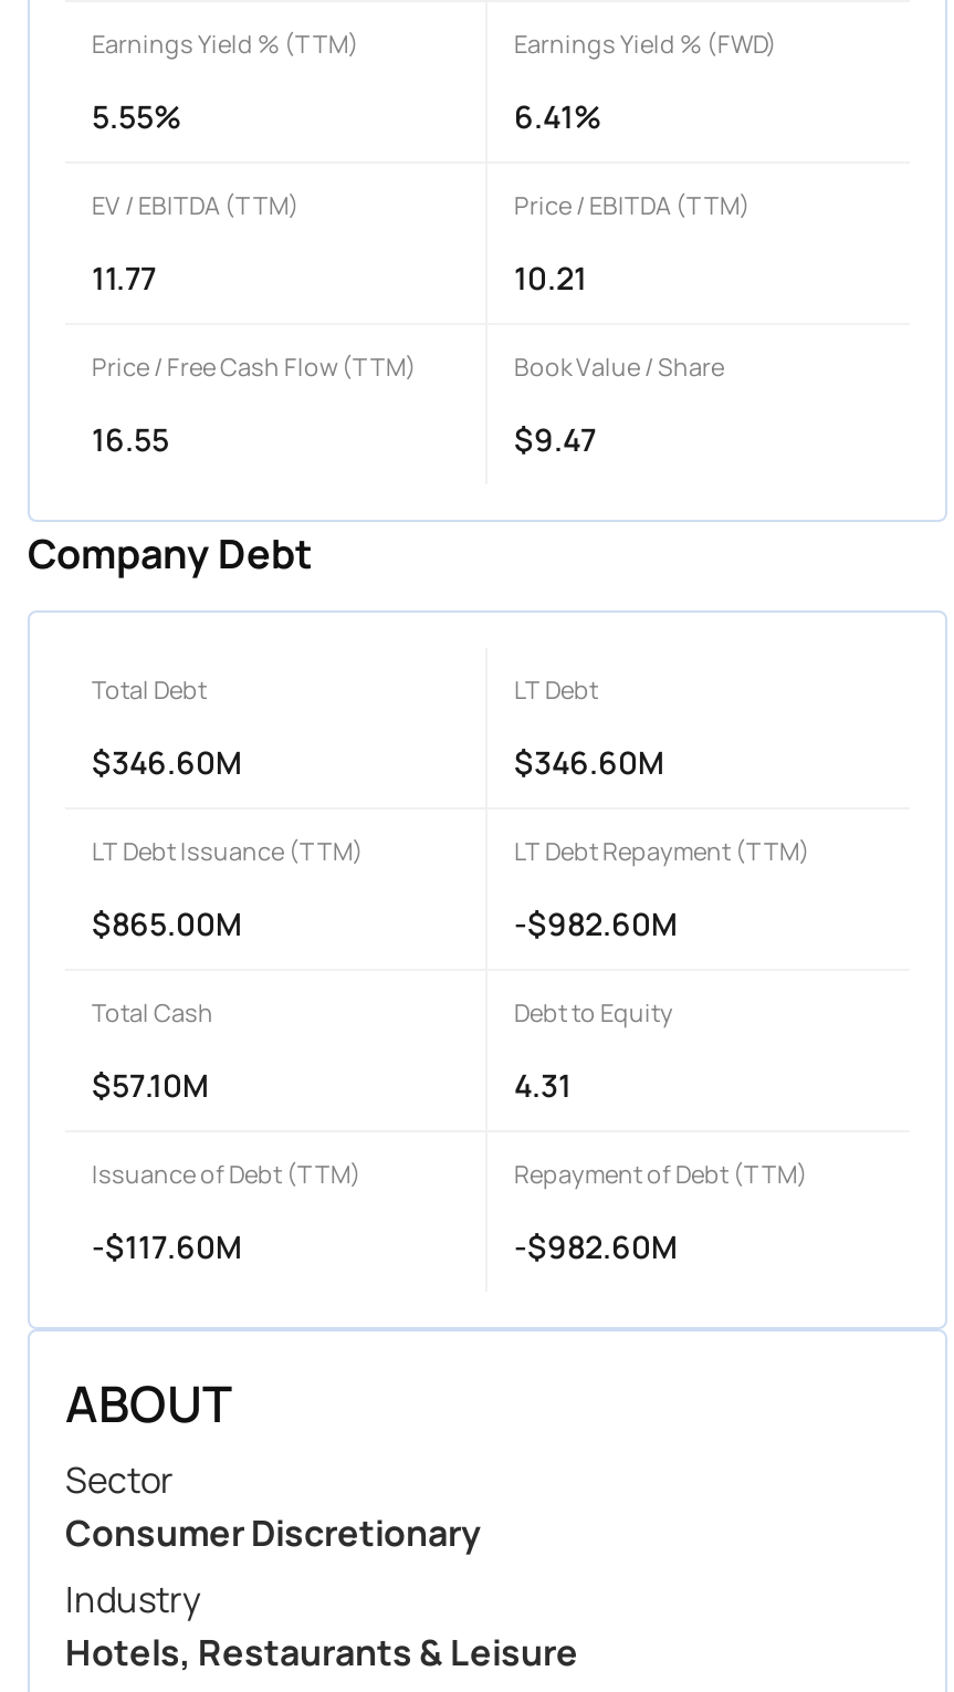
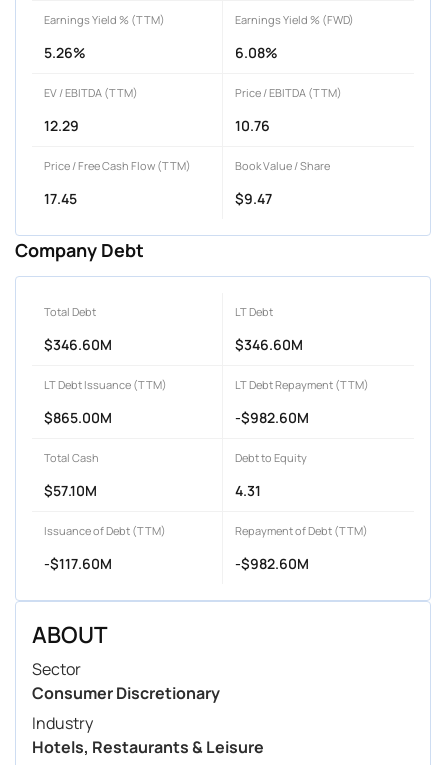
[92,95,182,137] 5.55% -> [44,43,86,62] 5.26%
[514,95,602,137] 6.41% -> [235,43,278,62] 6.08%
[92,256,156,298] 11.77 -> [44,116,79,135] 12.29
[514,256,587,298] 10.21 -> [235,116,270,135] 10.76
[92,418,169,460] 16.55 -> [44,189,77,208] 17.45

